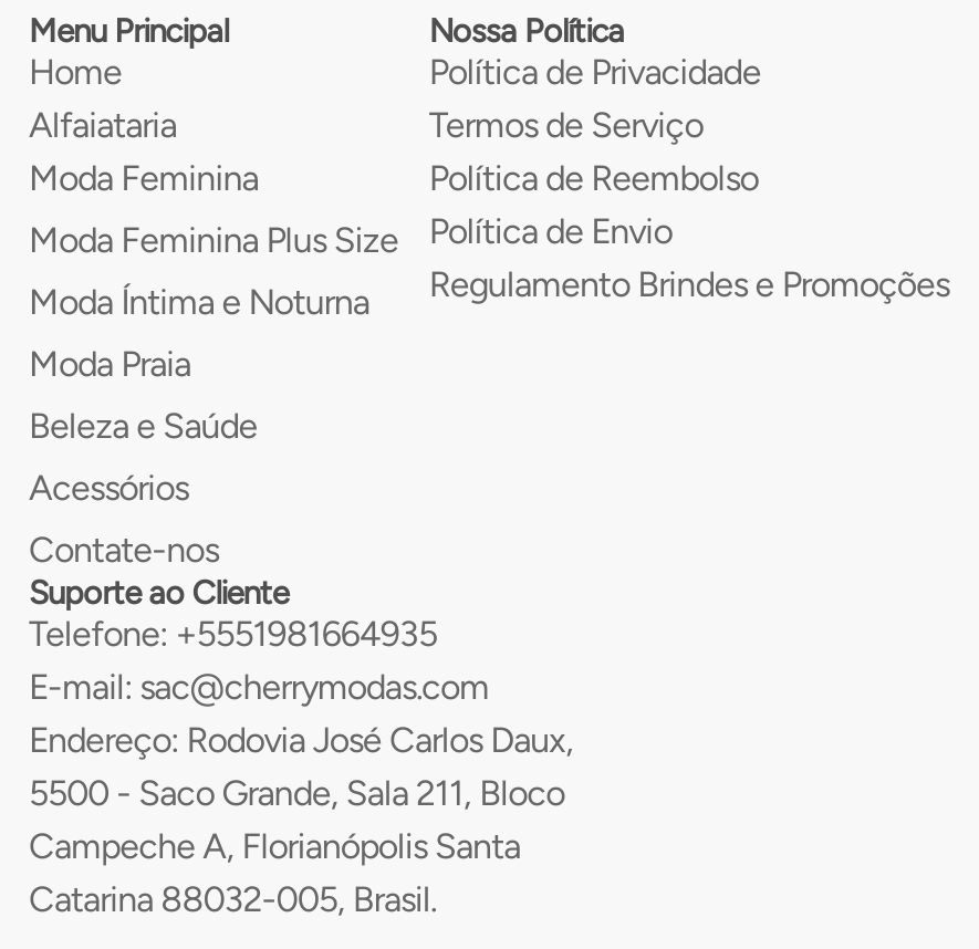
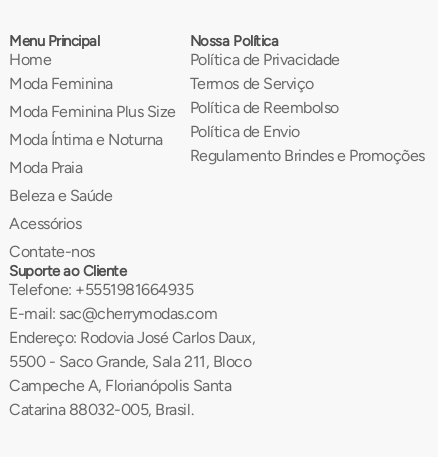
[29,105,176,147] Alfaiataria -> none

